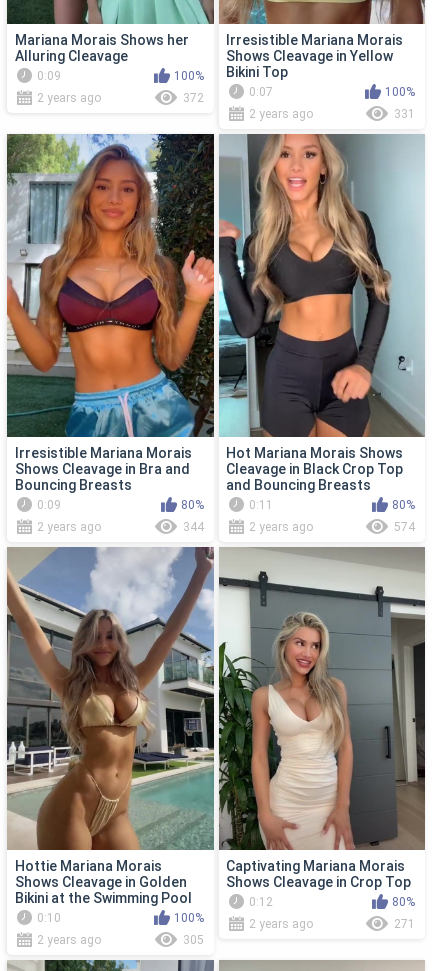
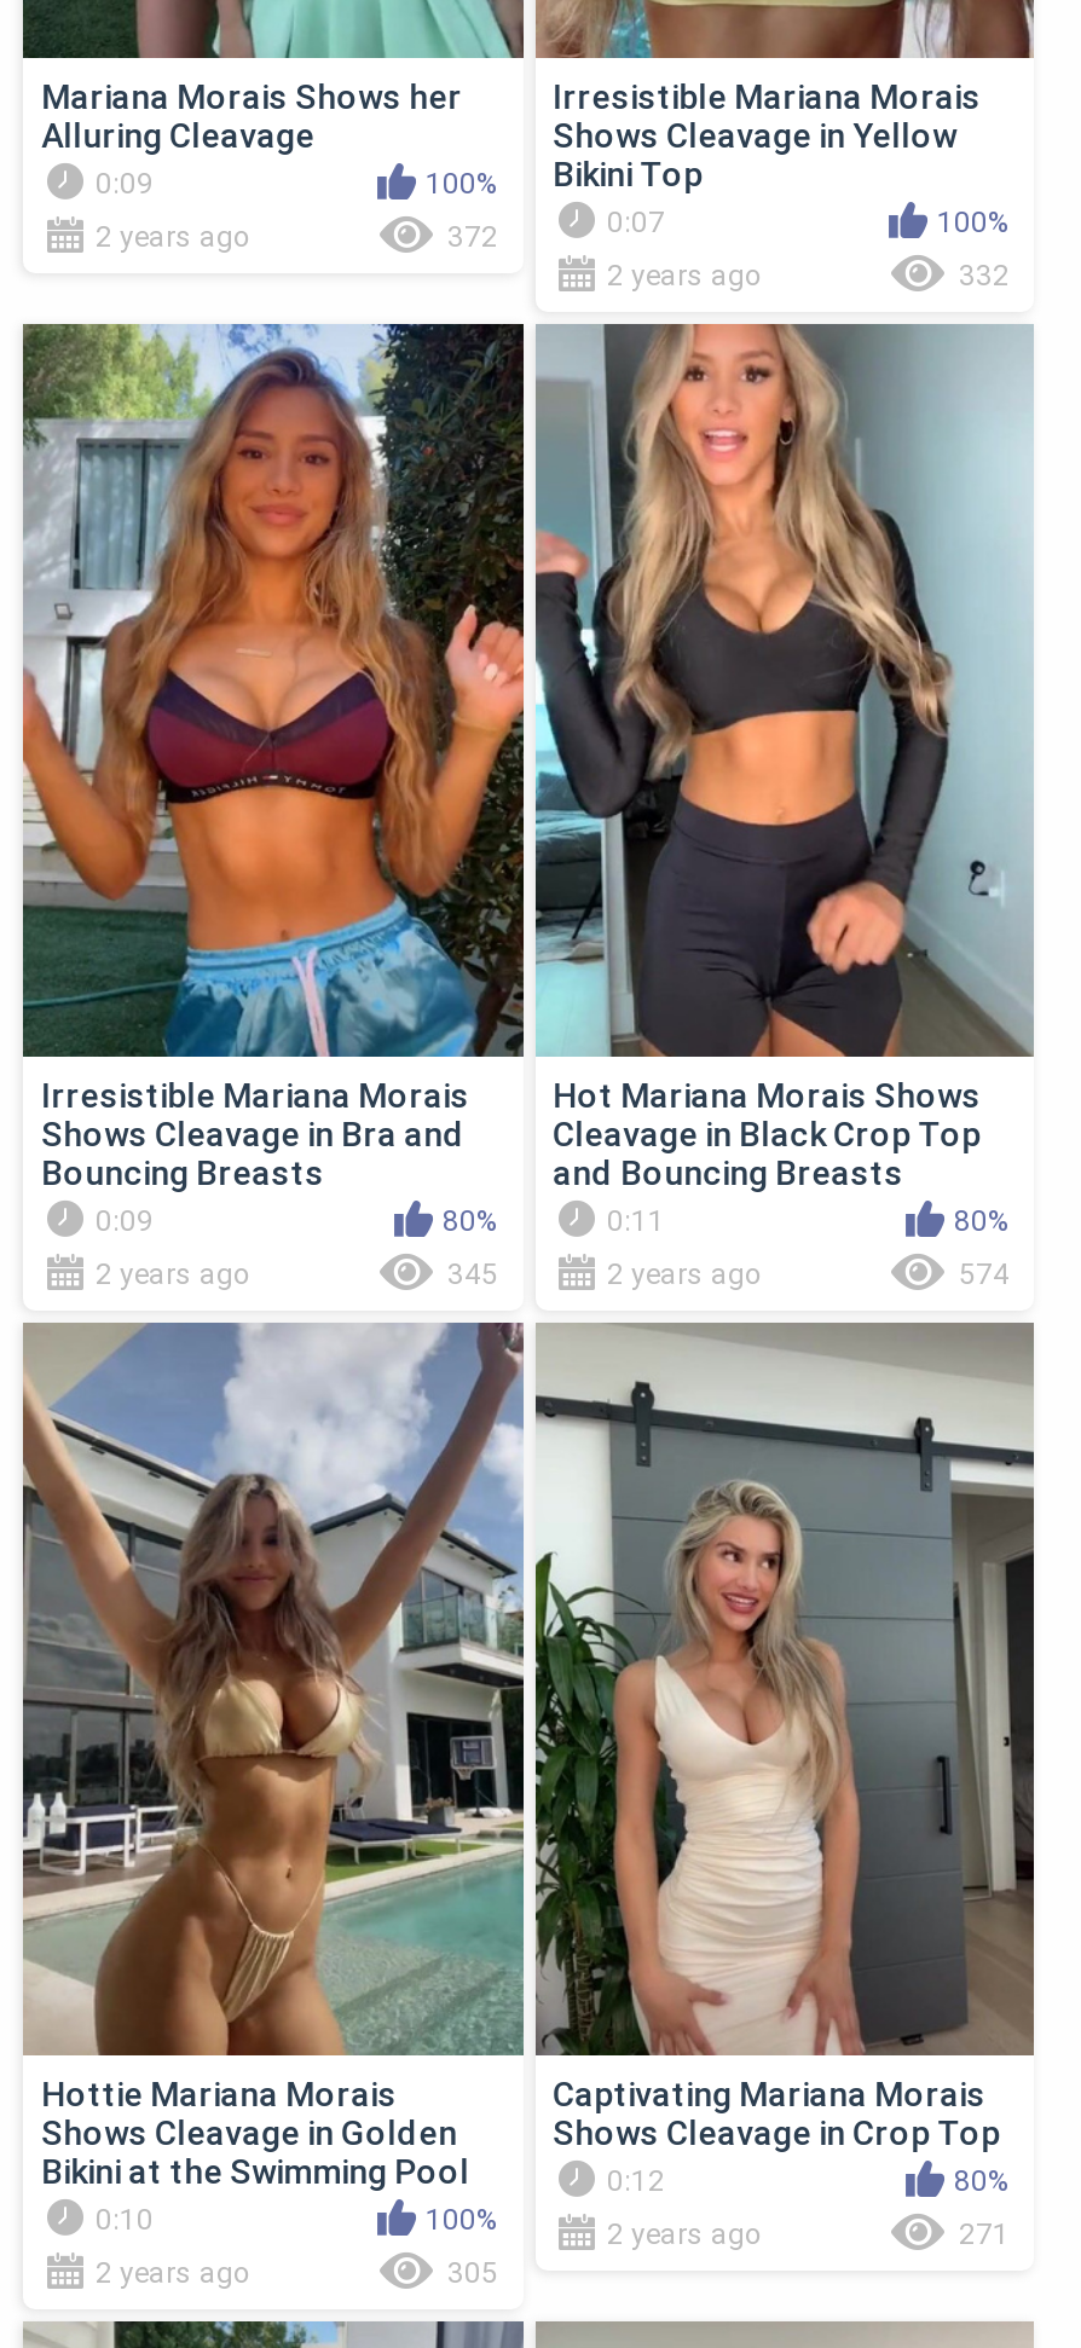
[394,107,415,121] 331 -> [959,259,1010,293] 332
[182,520,203,534] 344 -> [447,1257,498,1291] 345

